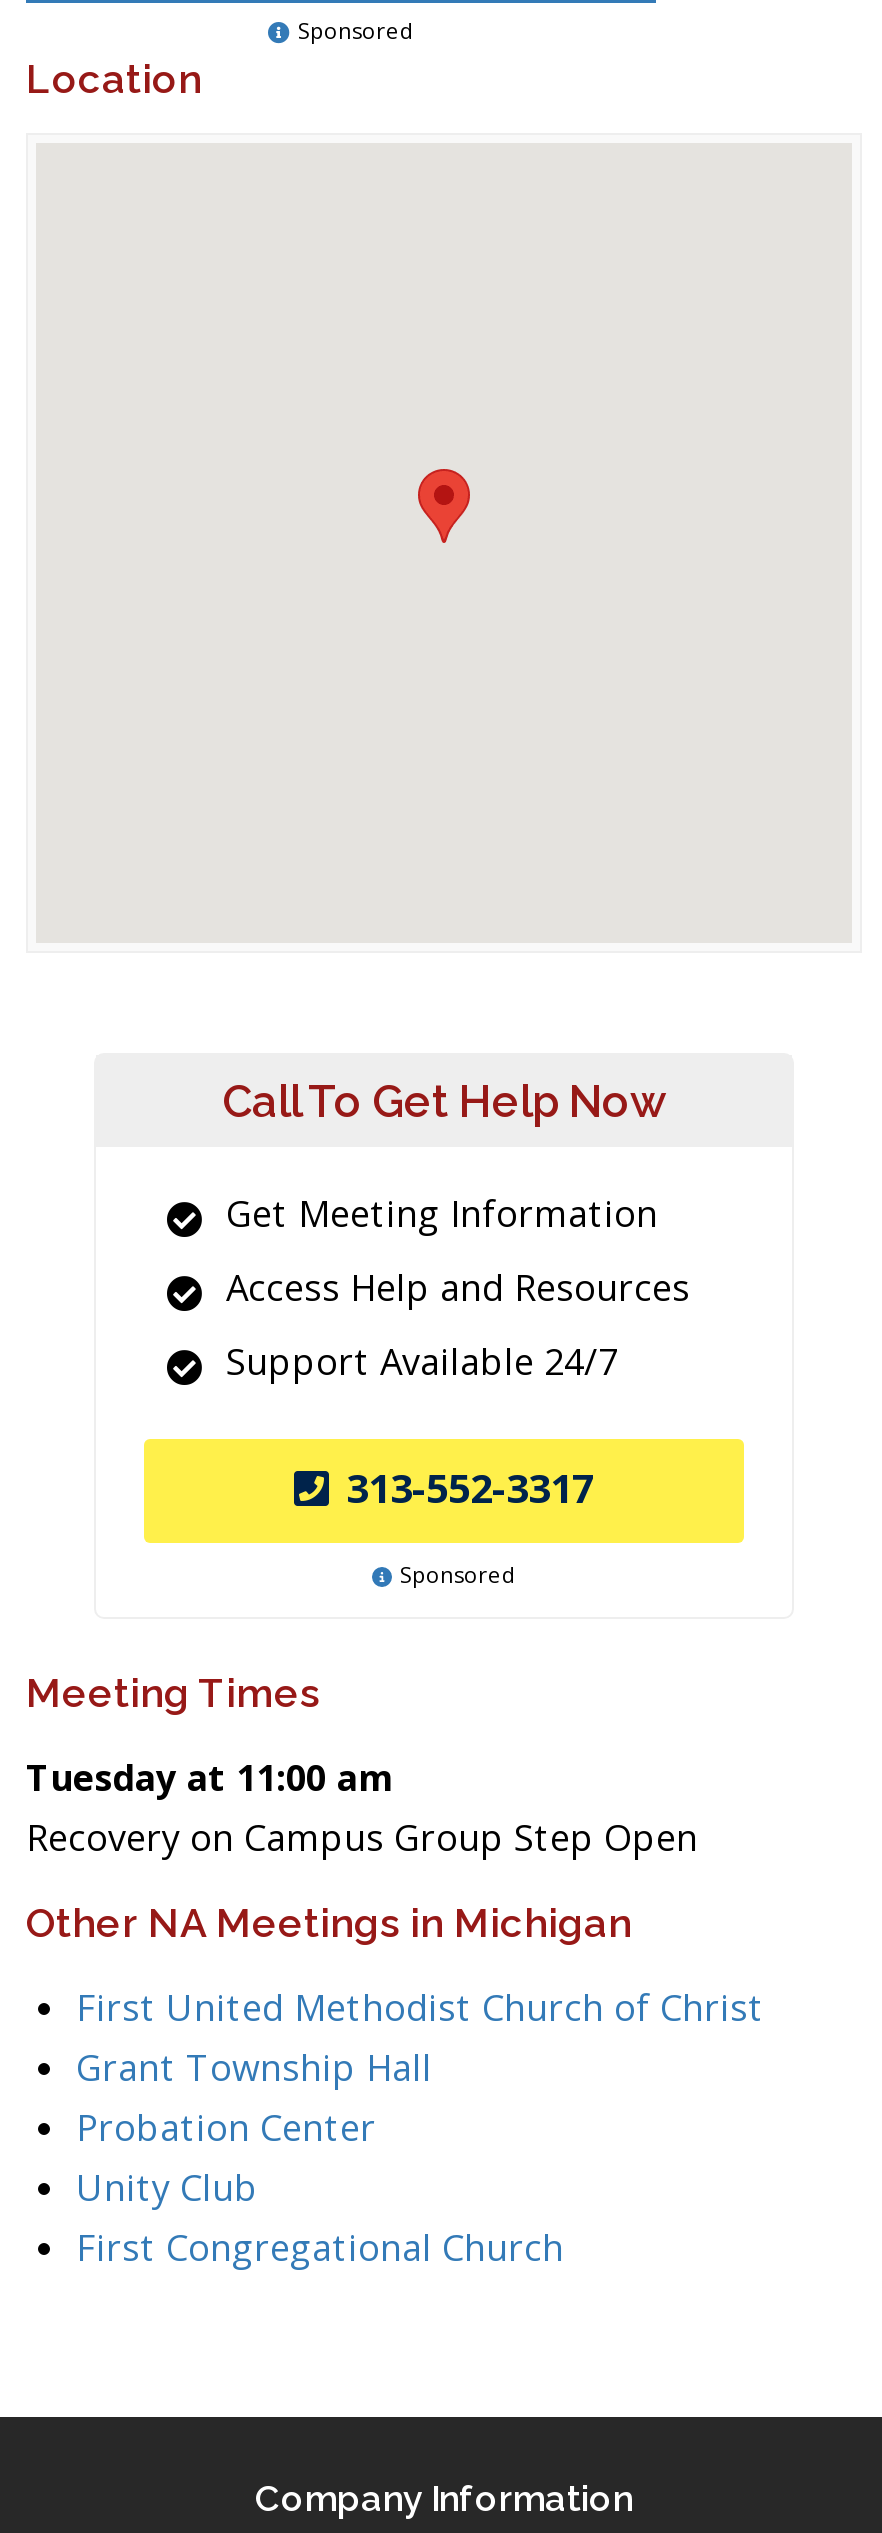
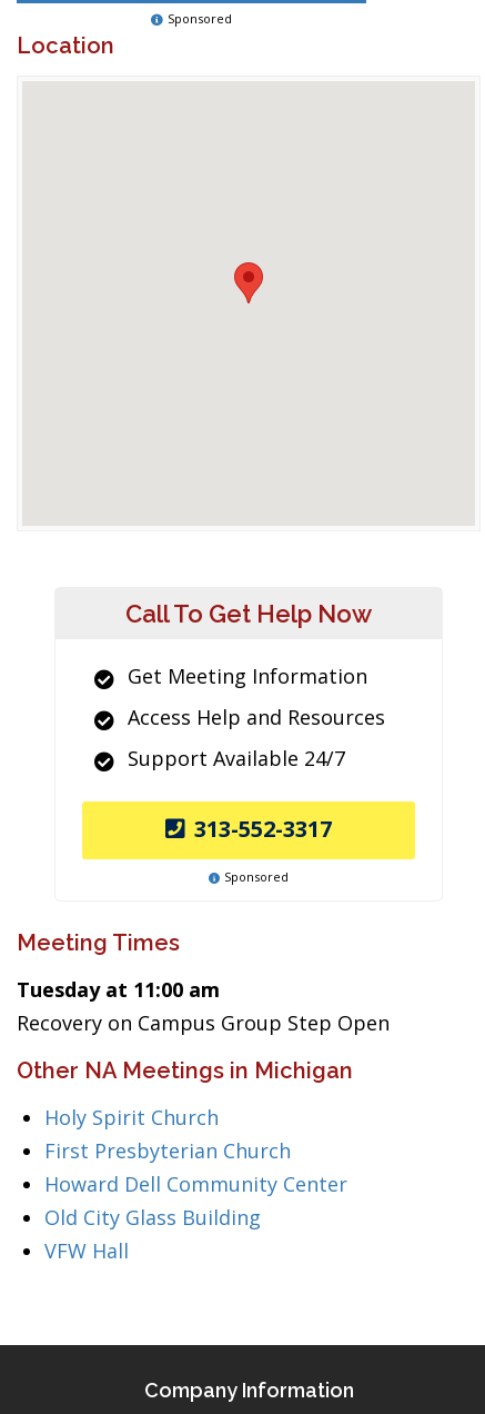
[76,1983,764,2271] First United Methodist Church of Christ | Grant Township Hall | Probation Center | Unity Club | First Congregational Church -> [44,1104,347,1264] Holy Spirit Church | First Presbyterian Church | Howard Dell Community Center | Old City Glass Building | VFW Hall

